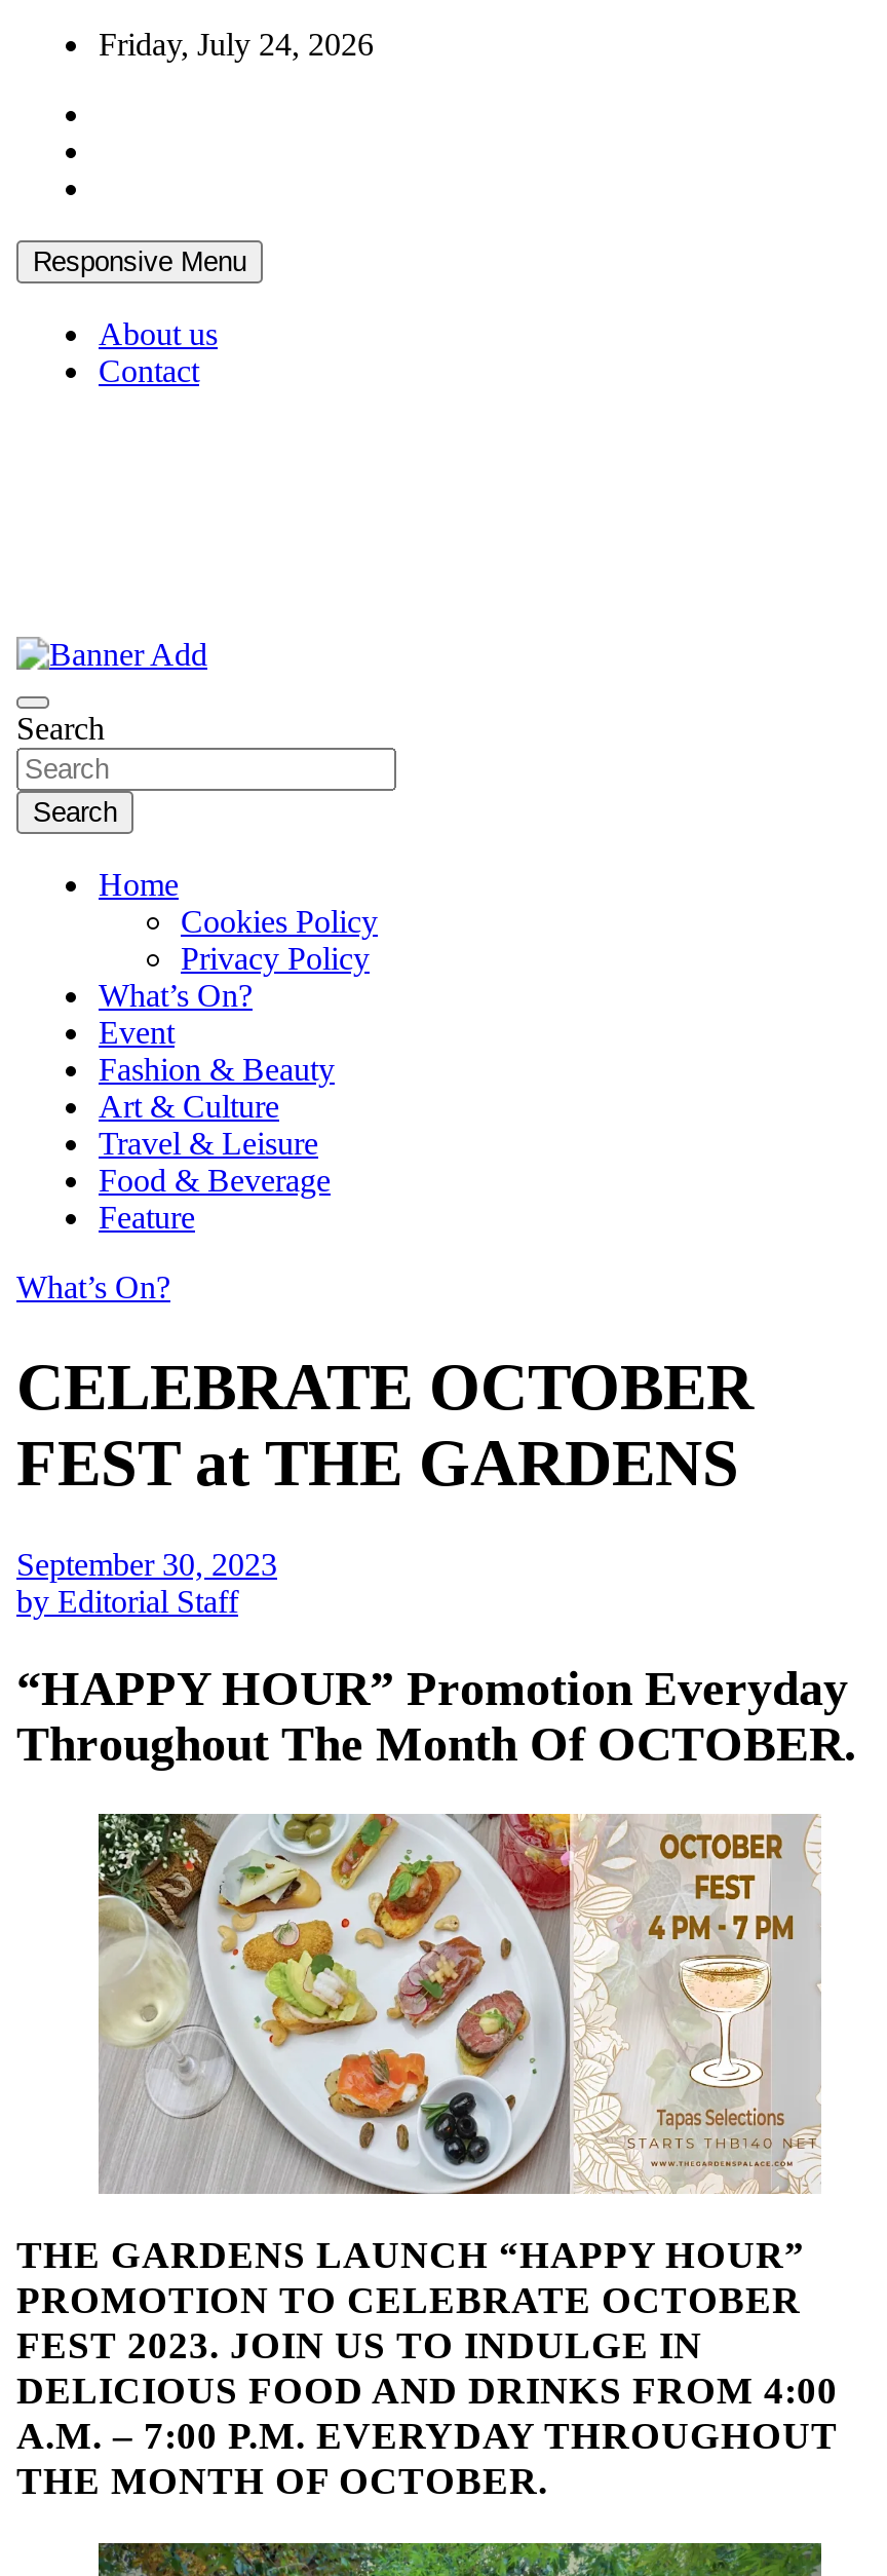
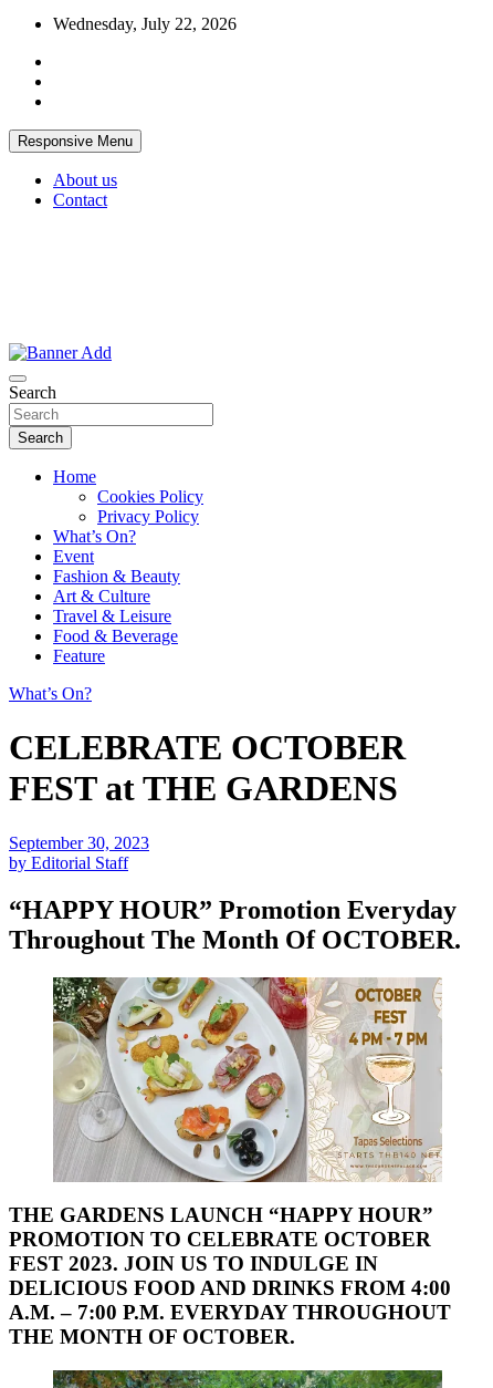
[99,27,374,62] Friday, July 24, 2026 -> [53,14,237,33] Wednesday, July 22, 2026

